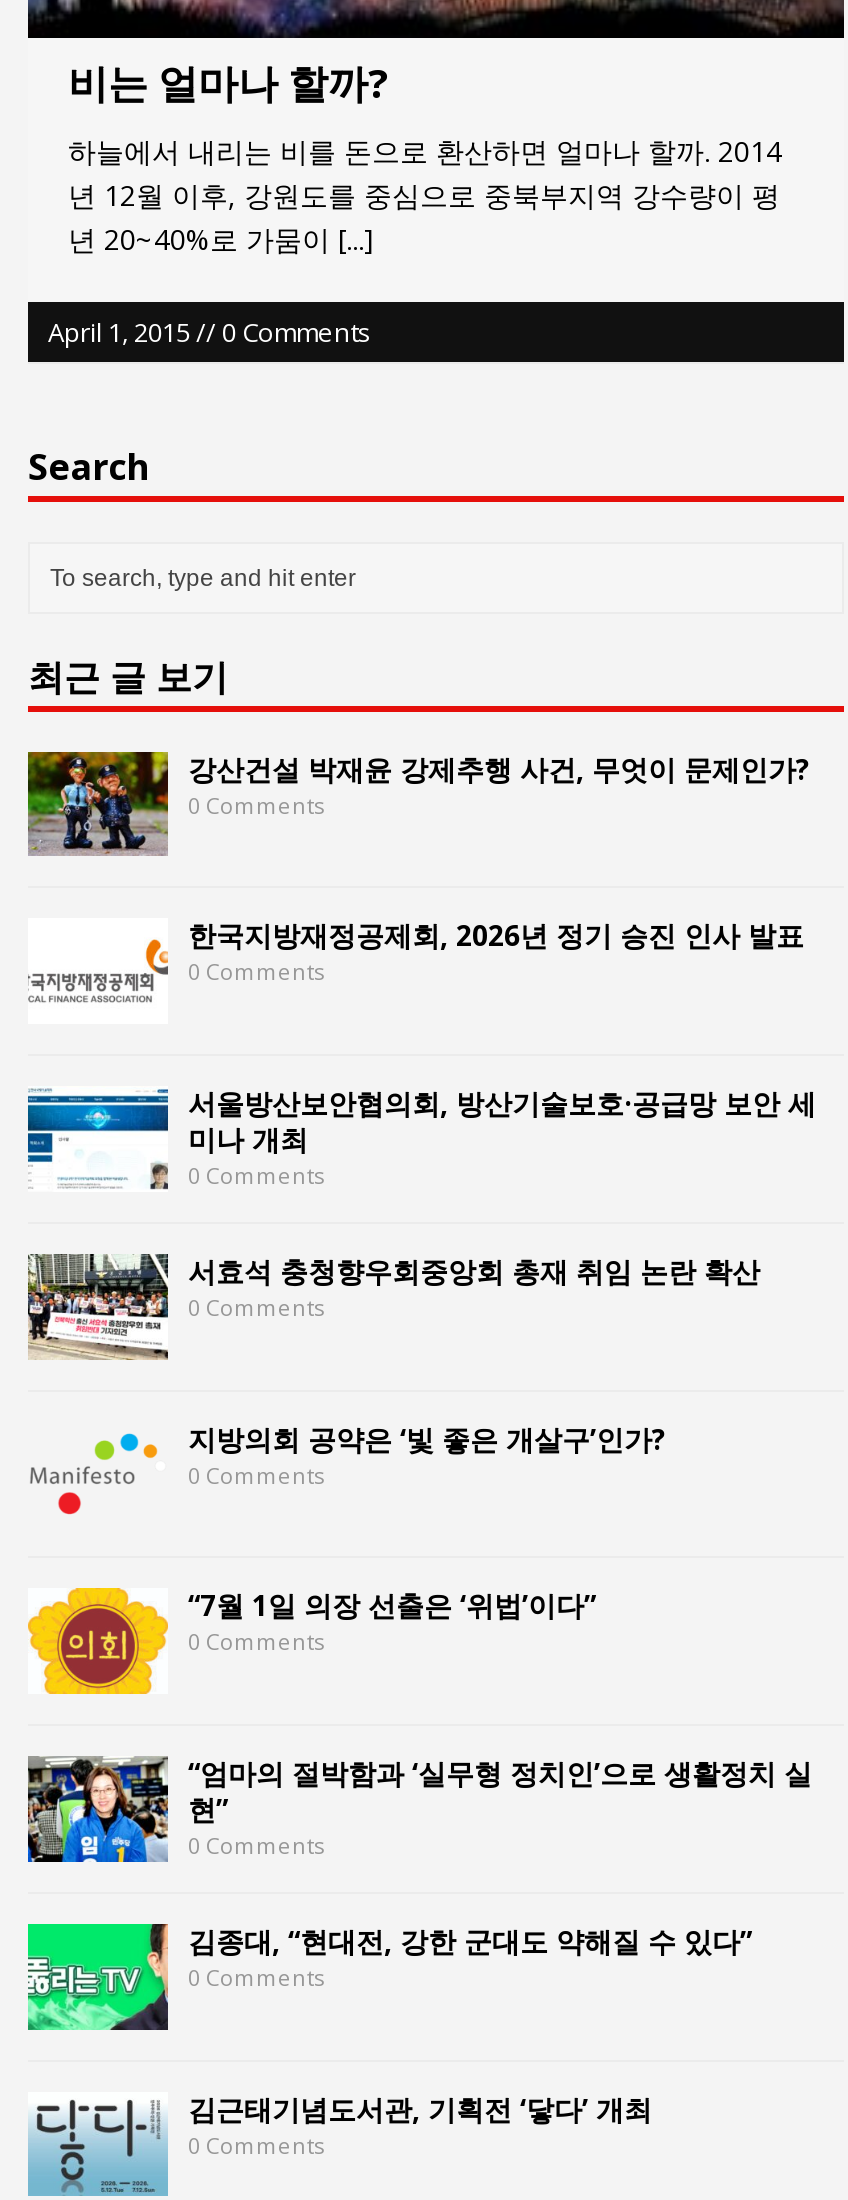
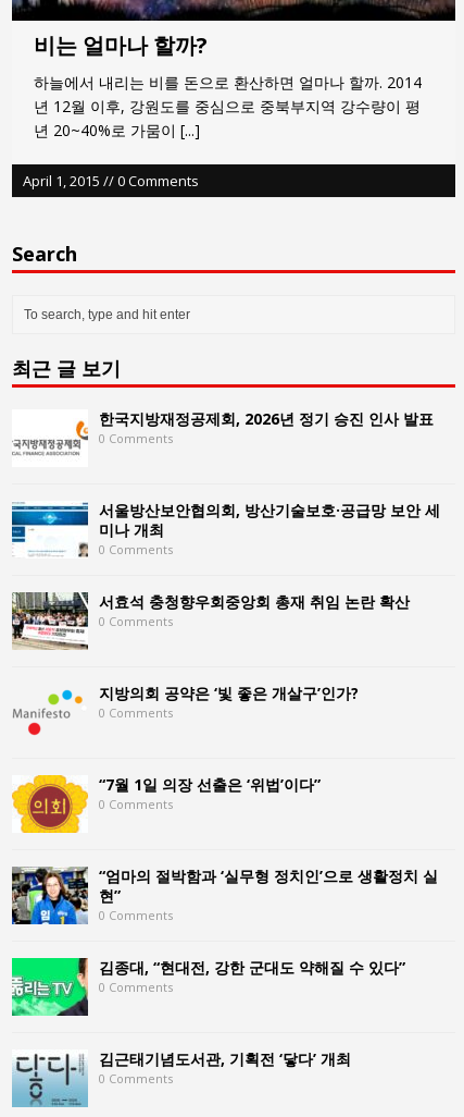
[26,749,810,856] [image] | 강산건설 박재윤 강제추행 사건, 무엇이 문제인가? | 0 Comments -> none

